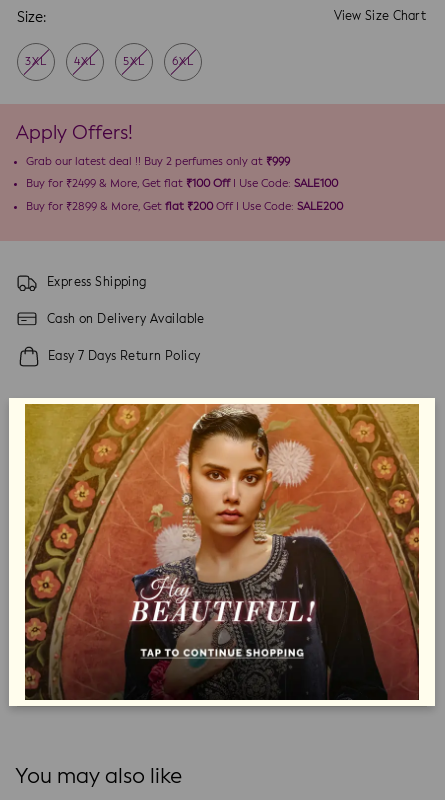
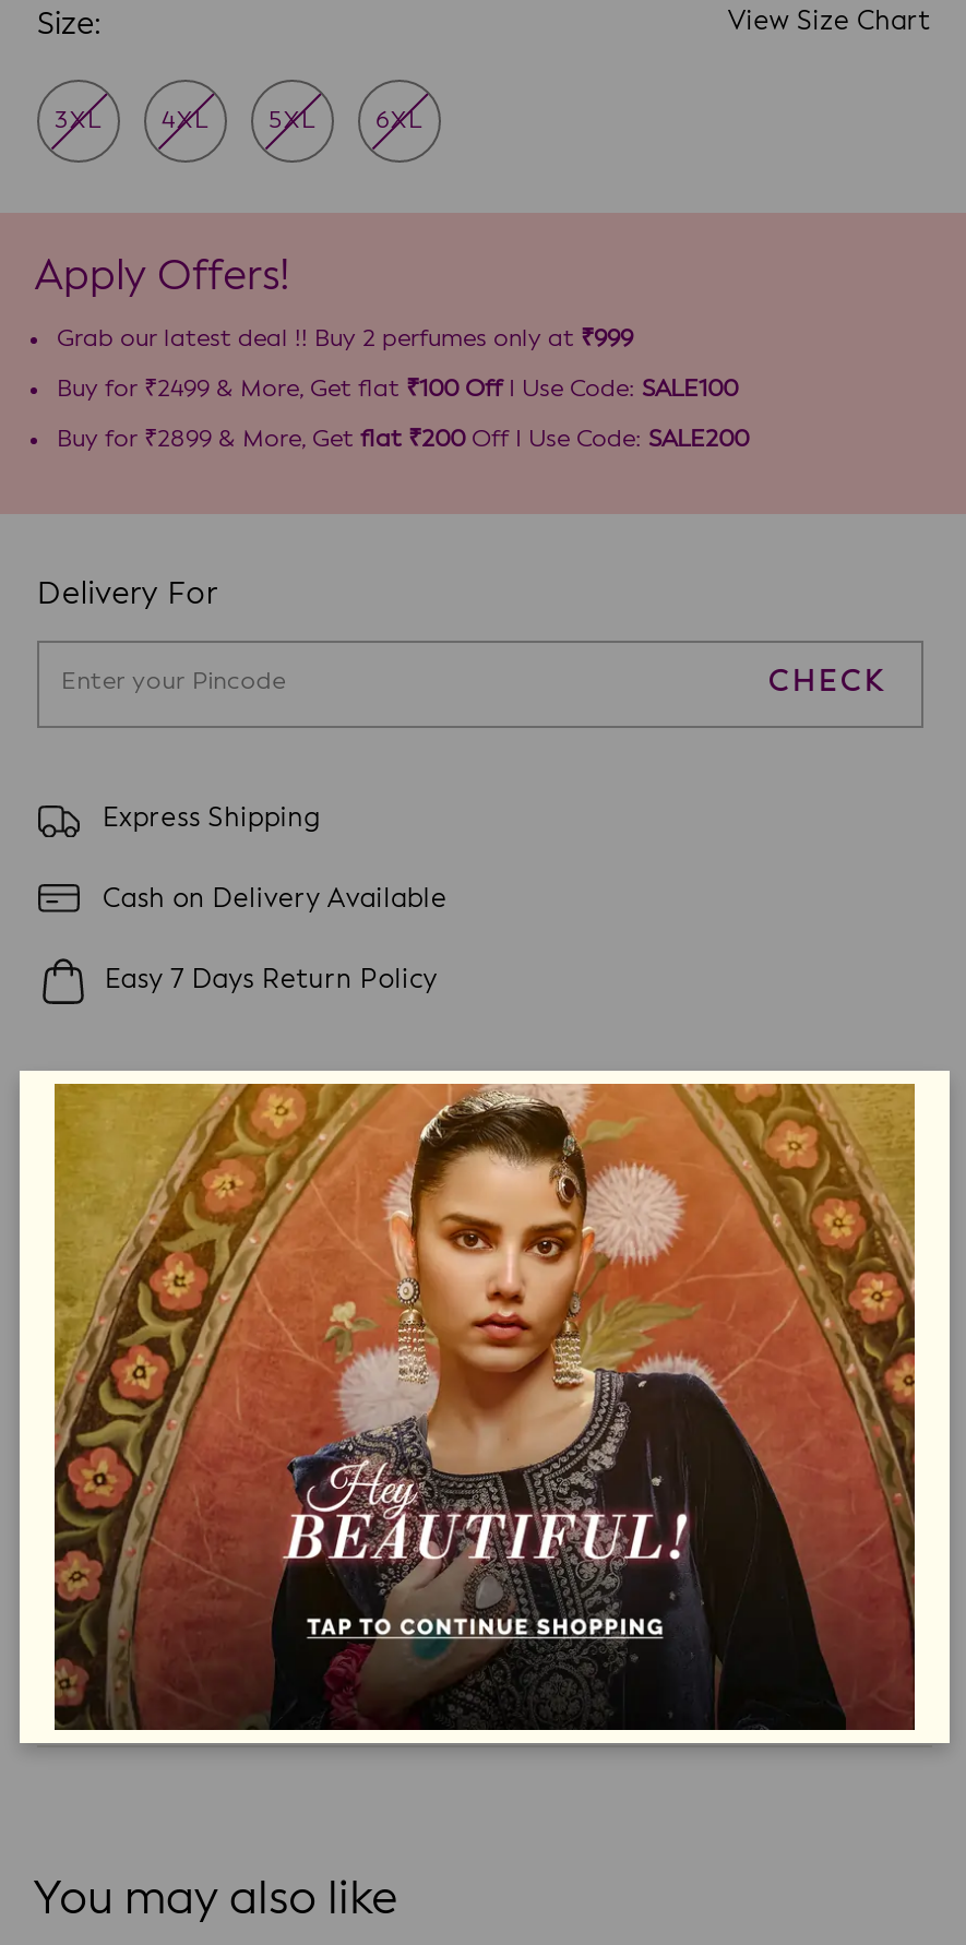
none -> [37,581,886,699] Delivery For | CHECK

